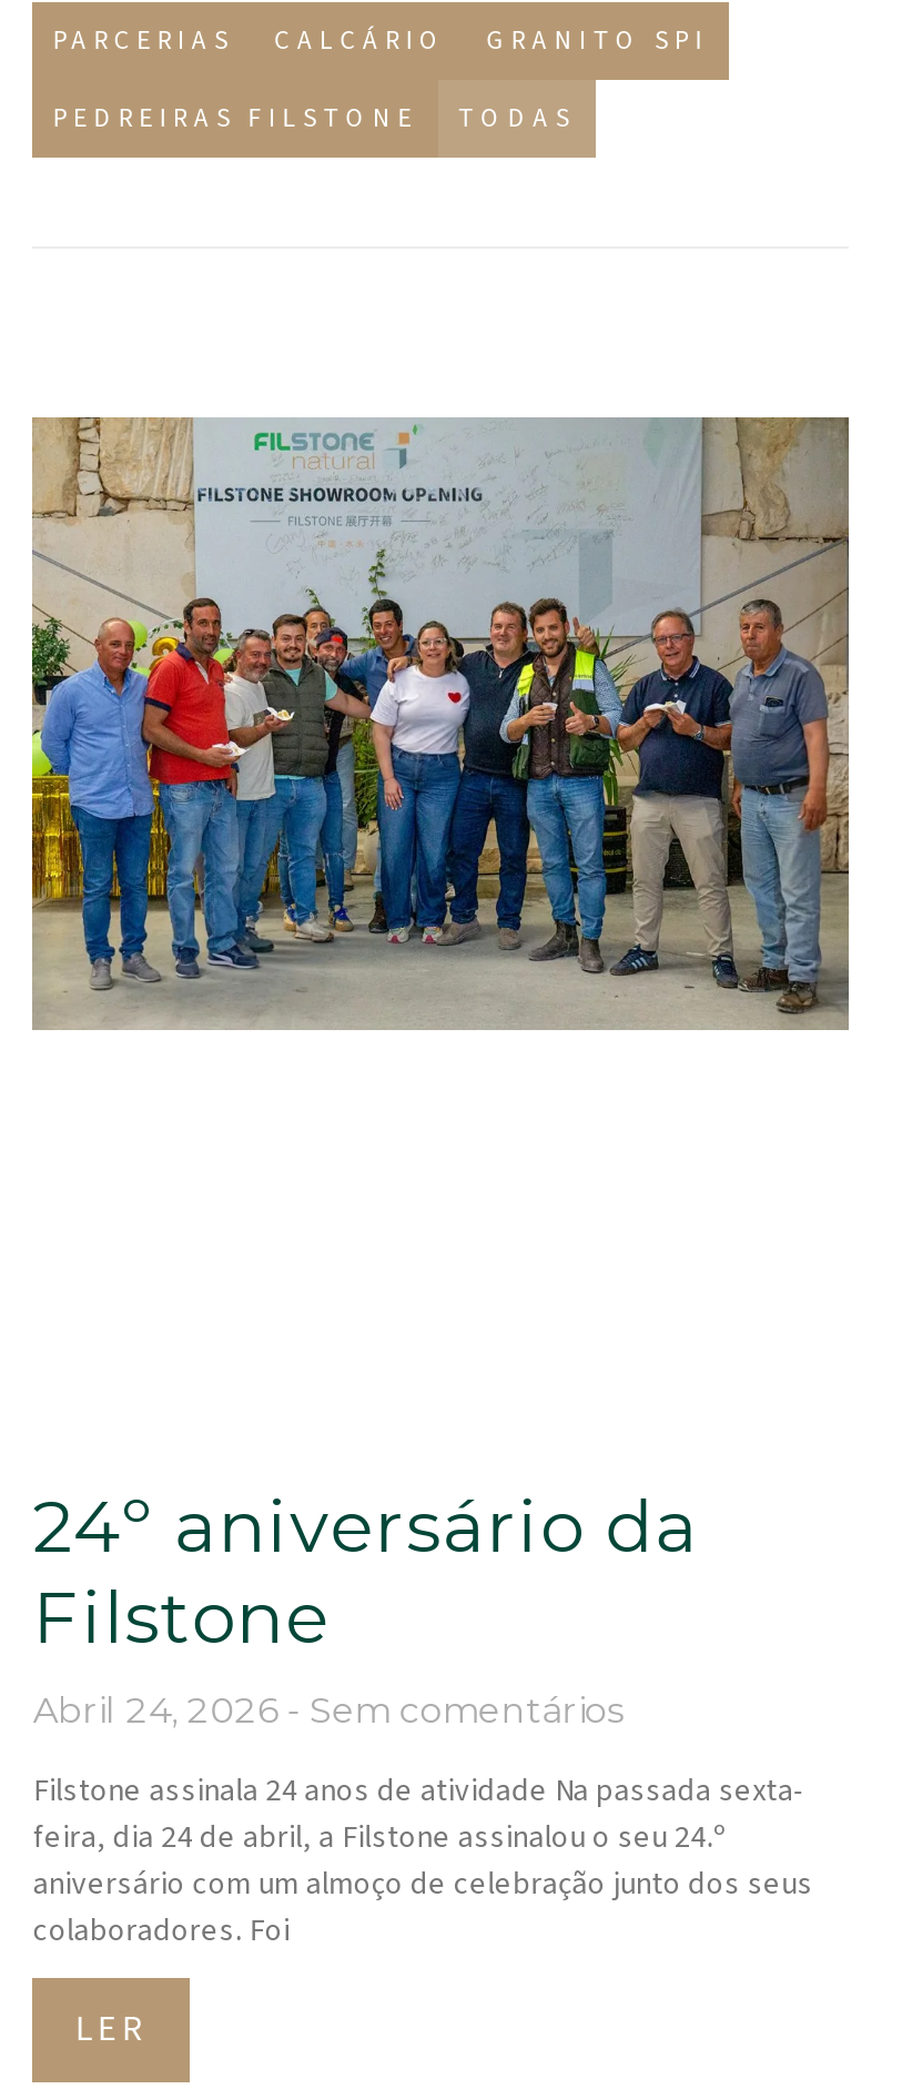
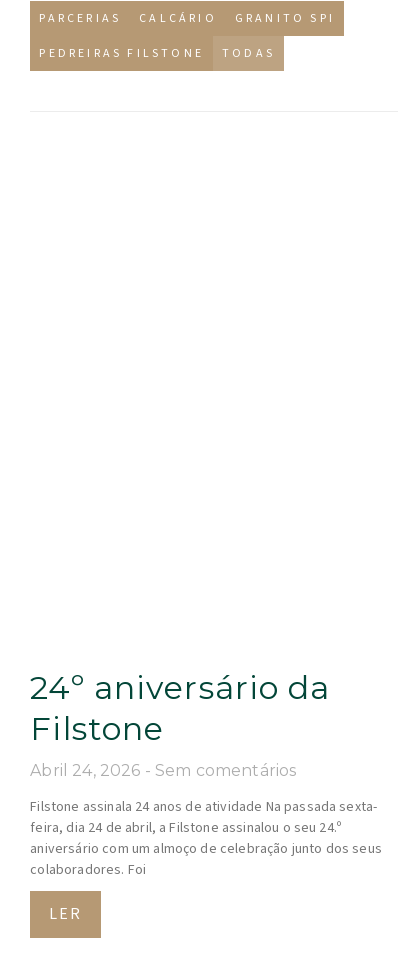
[30,415,851,1032] [image] -> none

